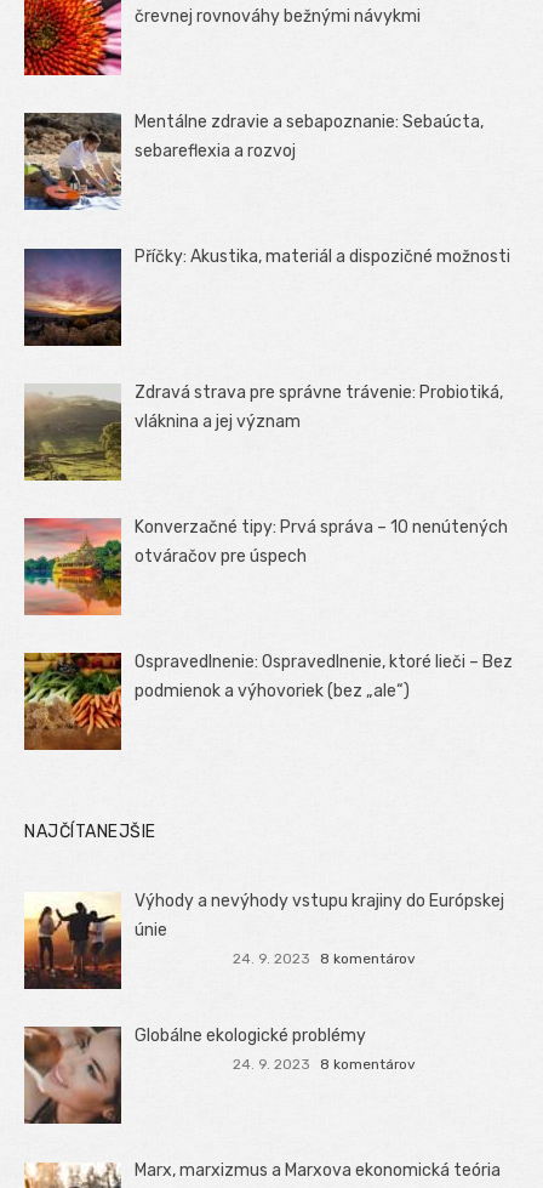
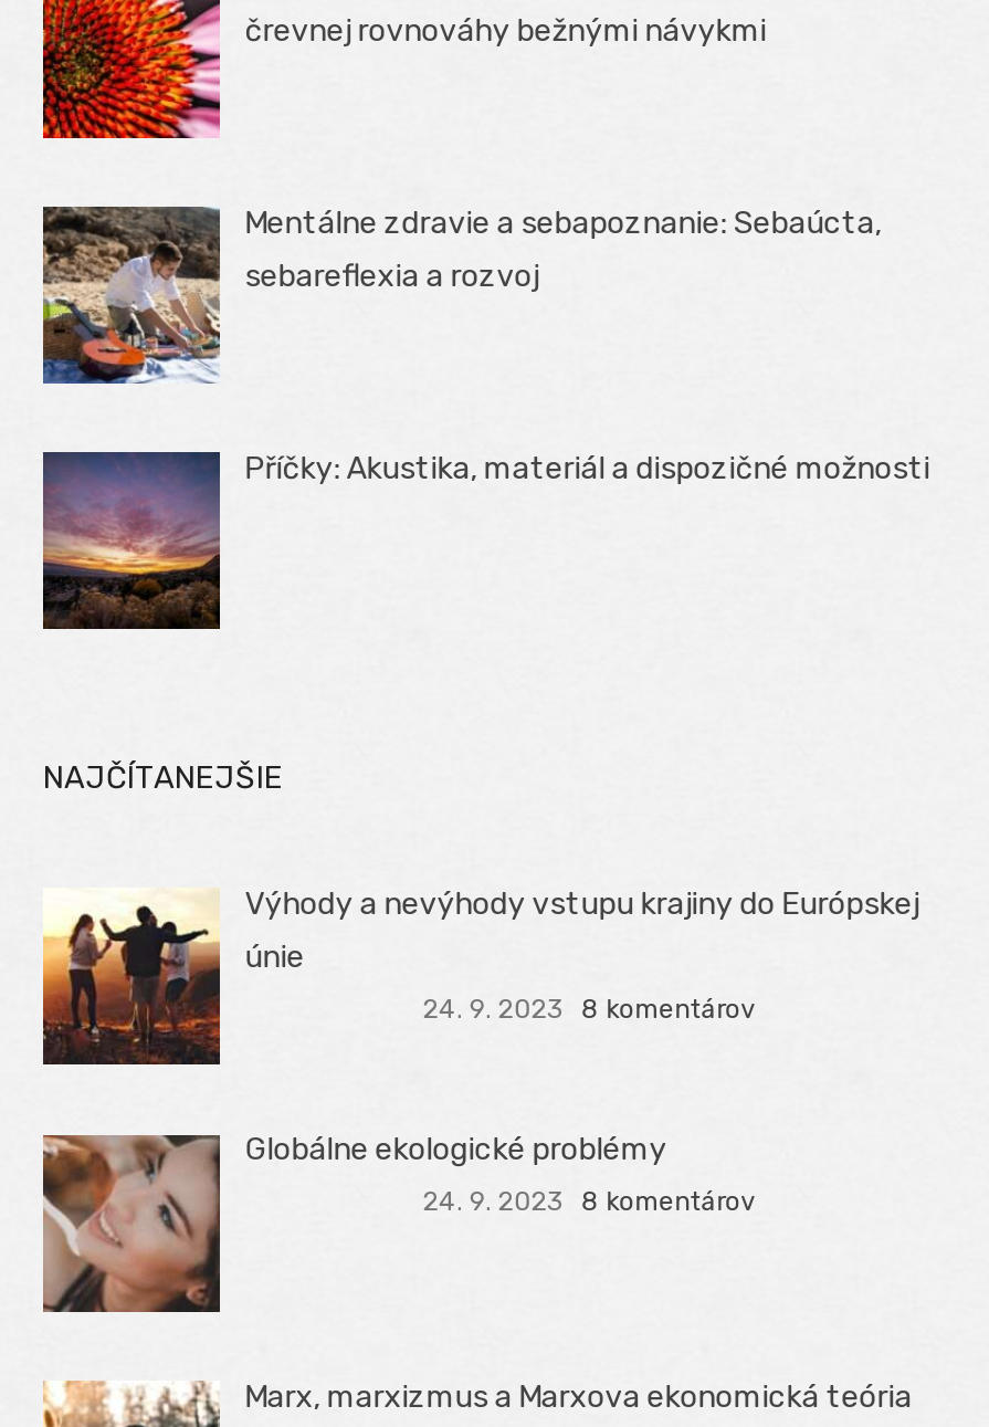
[23,382,503,482] [image] | Zdravá strava pre správne trávenie: Probiotiká, | vláknina a jej význam -> none
[23,517,508,616] [image] | Konverzačné tipy: Prvá správa – 10 nenútených | otváračov pre úspech -> none
[23,652,513,750] [image] | Ospravedlnenie: Ospravedlnenie, ktoré lieči – Bez | podmienok a výhovoriek (bez „ale“) -> none

